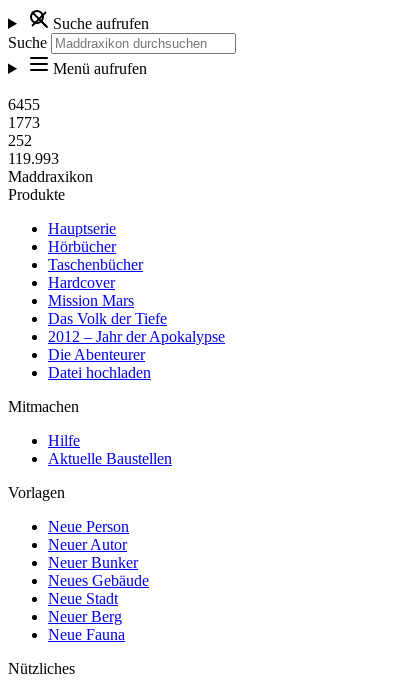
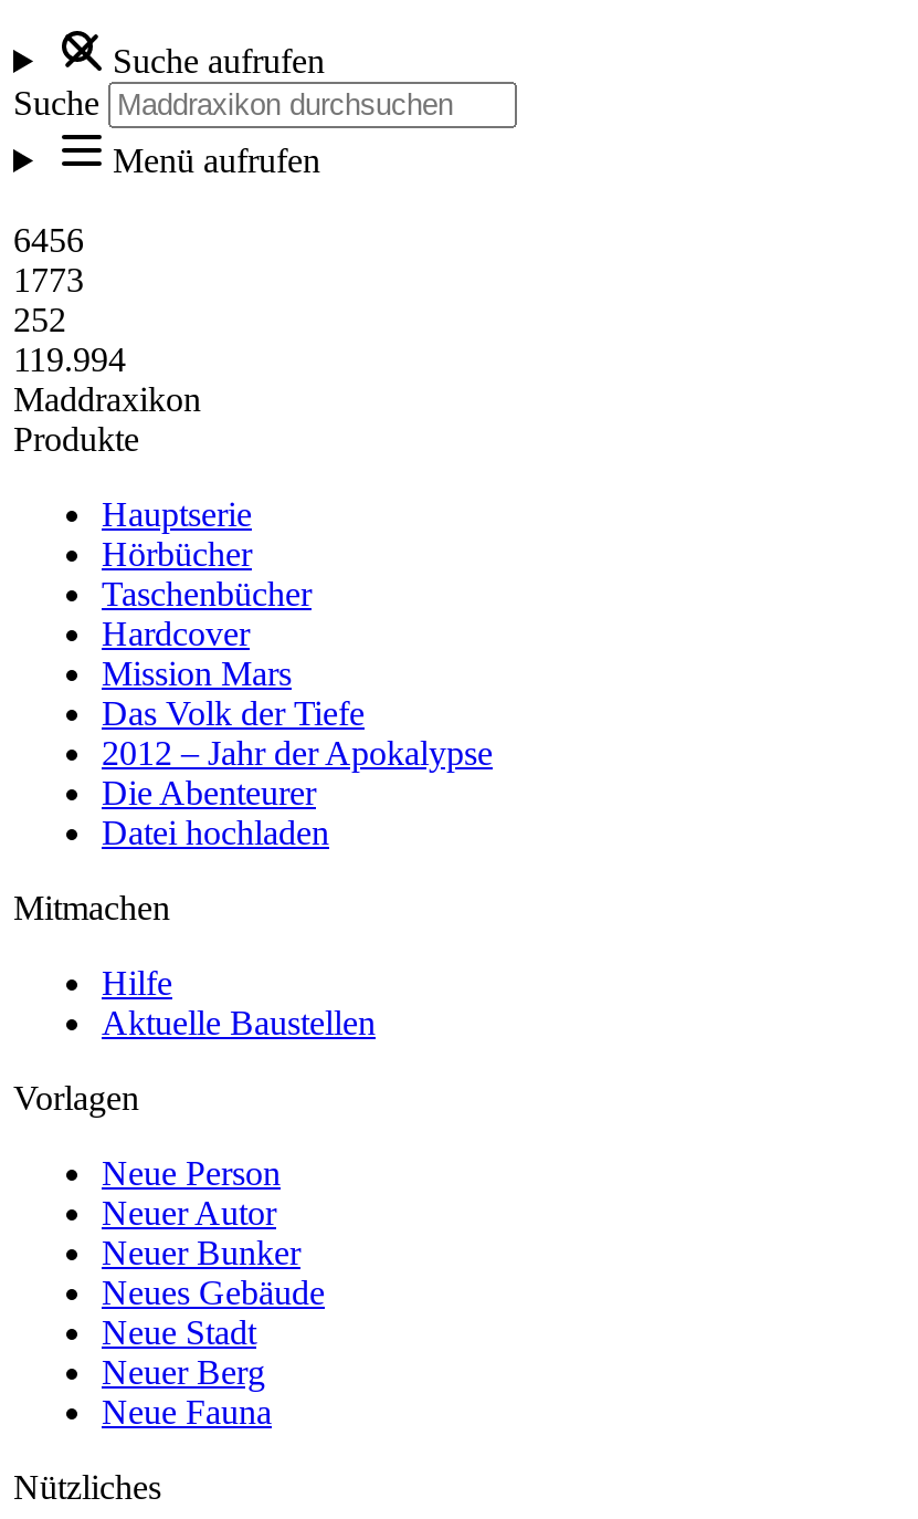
[8,96,40,113] 6455 -> [13,221,84,259] 6456
[8,150,59,167] 119.993 -> [13,341,126,378] 119.994

